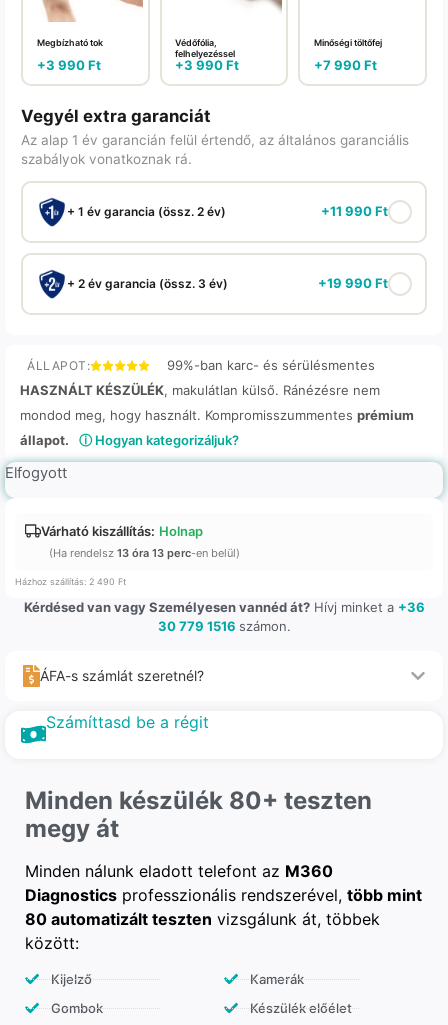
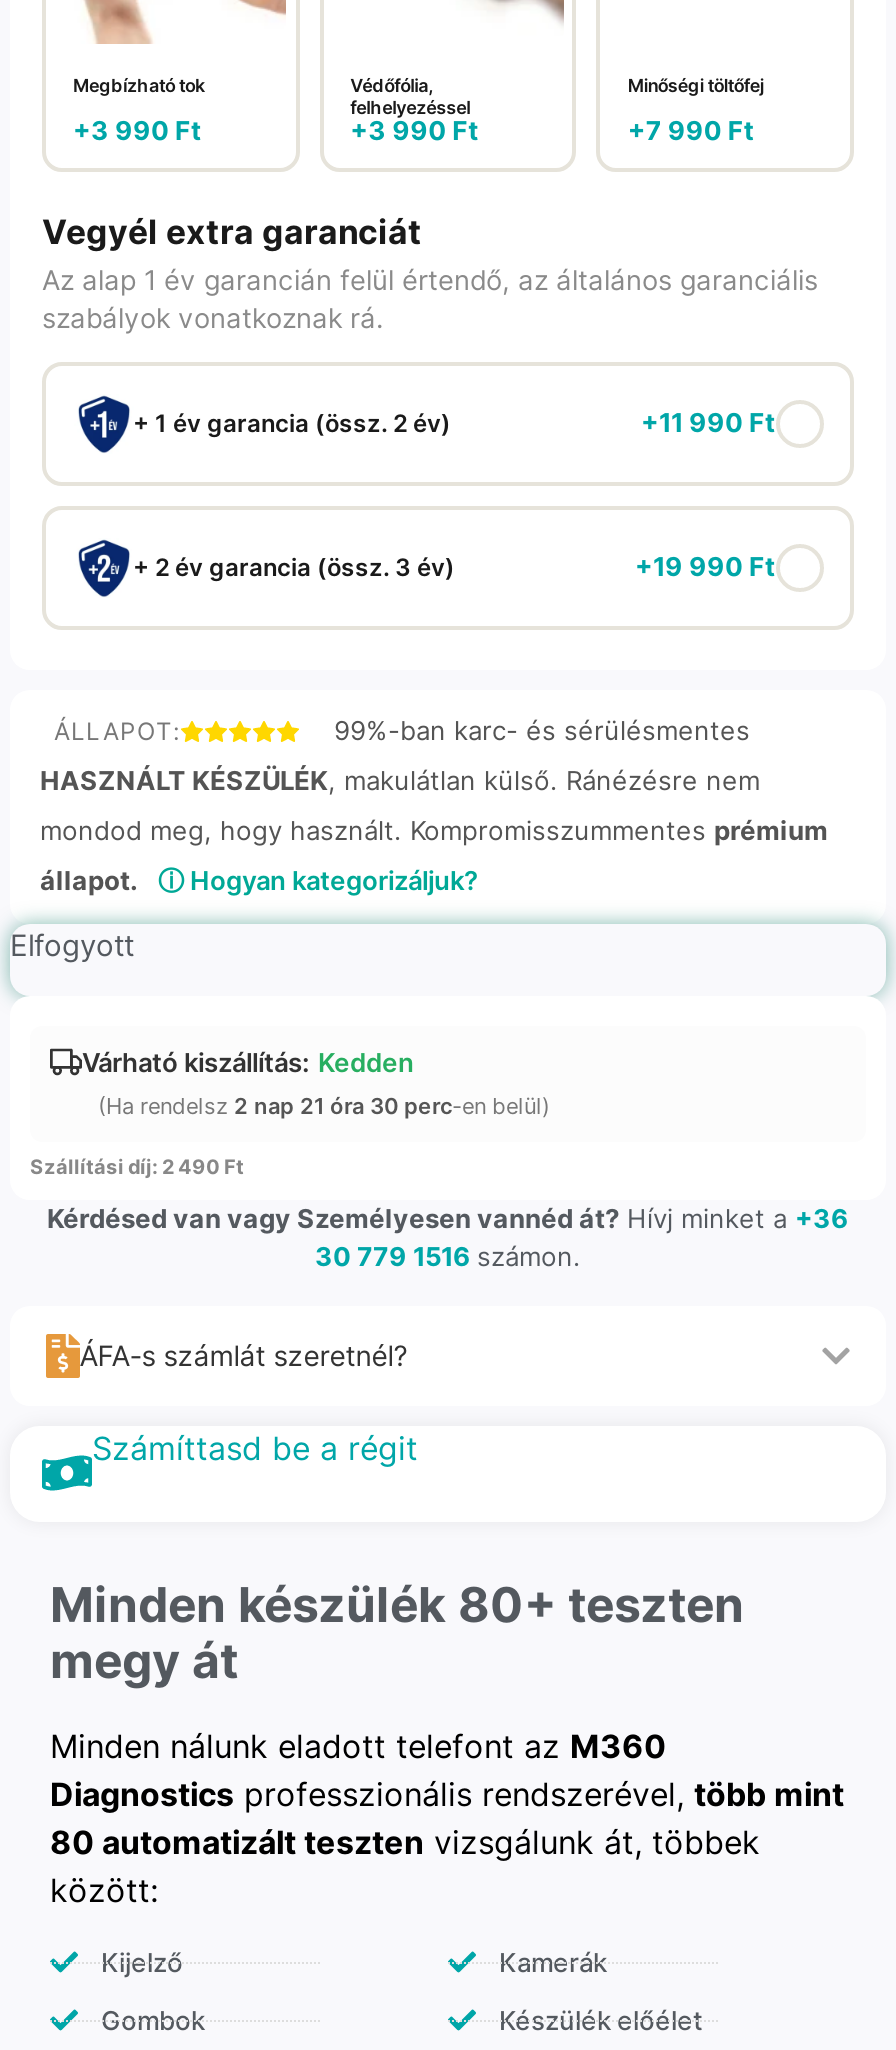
[41,523,240,560] Várható kiszállítás: Holnap | (Ha rendelsz 13 óra 13 perc-en belül) -> [82,1047,550,1121] Várható kiszállítás: Kedden | (Ha rendelsz 2 nap 21 óra 30 perc-en belül)
[15,576,126,587] Házhoz szállítás: 2 490 Ft -> [30,1155,244,1179] Szállítási díj: 2 490 Ft

